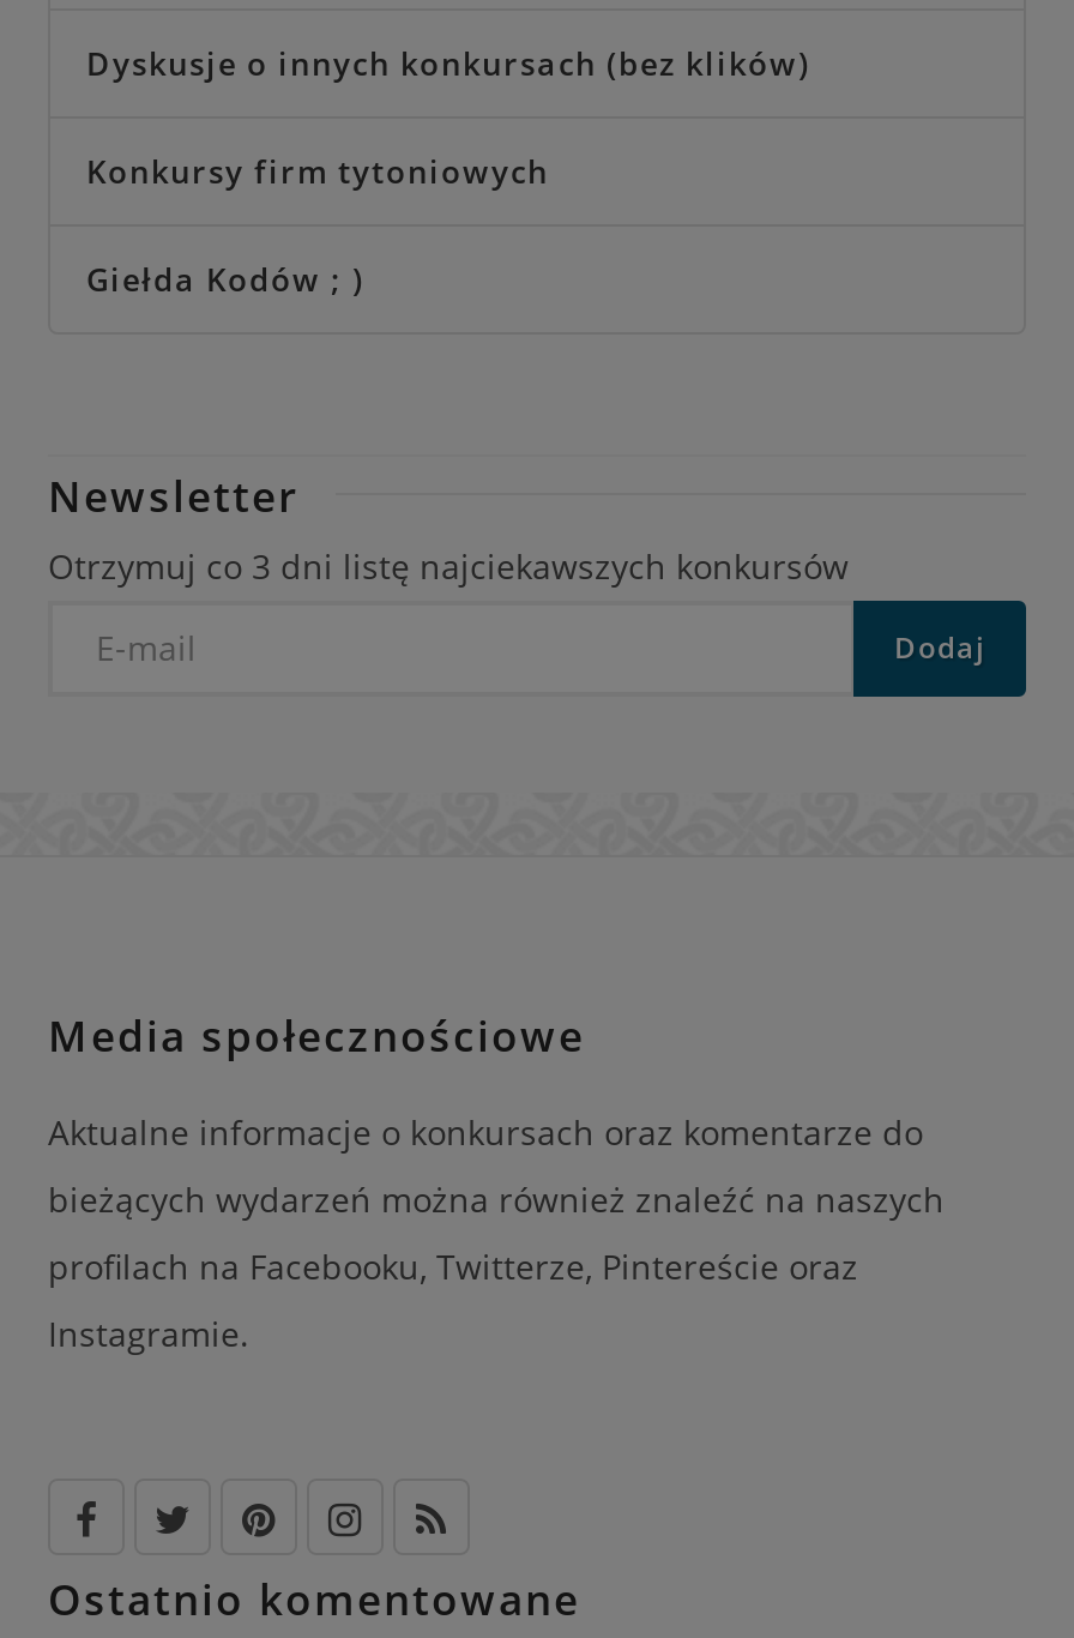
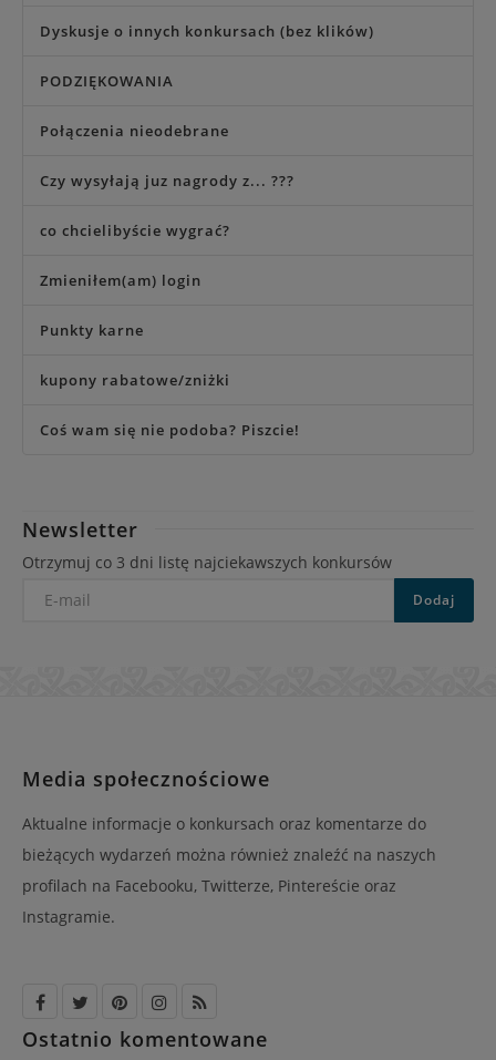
[86,149,549,300] Konkursy firm tytoniowych | Giełda Kodów ; ) -> [40,71,300,439] PODZIĘKOWANIA | Połączenia nieodebrane | Czy wysyłają juz nagrody z... ??? | co chcielibyście wygrać? | Zmieniłem(am) login | Punkty karne | kupony rabatowe/zniżki | Coś wam się nie podoba? Piszcie!

